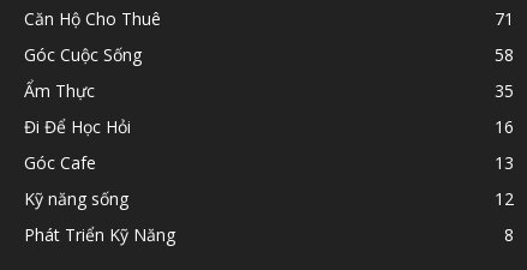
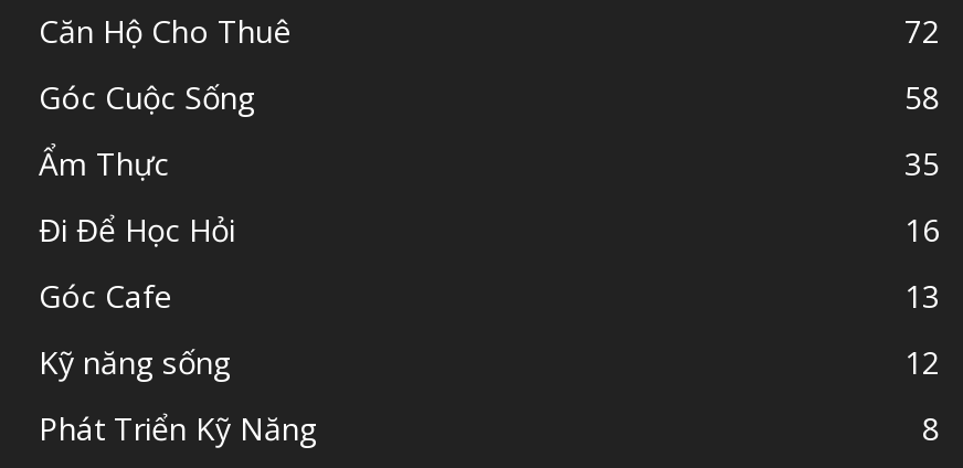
[495,8,514,31] 71 -> [904,11,940,53] 72

